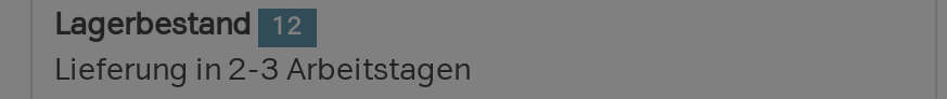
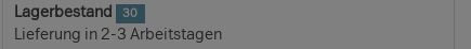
[54,6,302,43] Lagerbestand 12 -> [14,3,138,21] Lagerbestand 30

